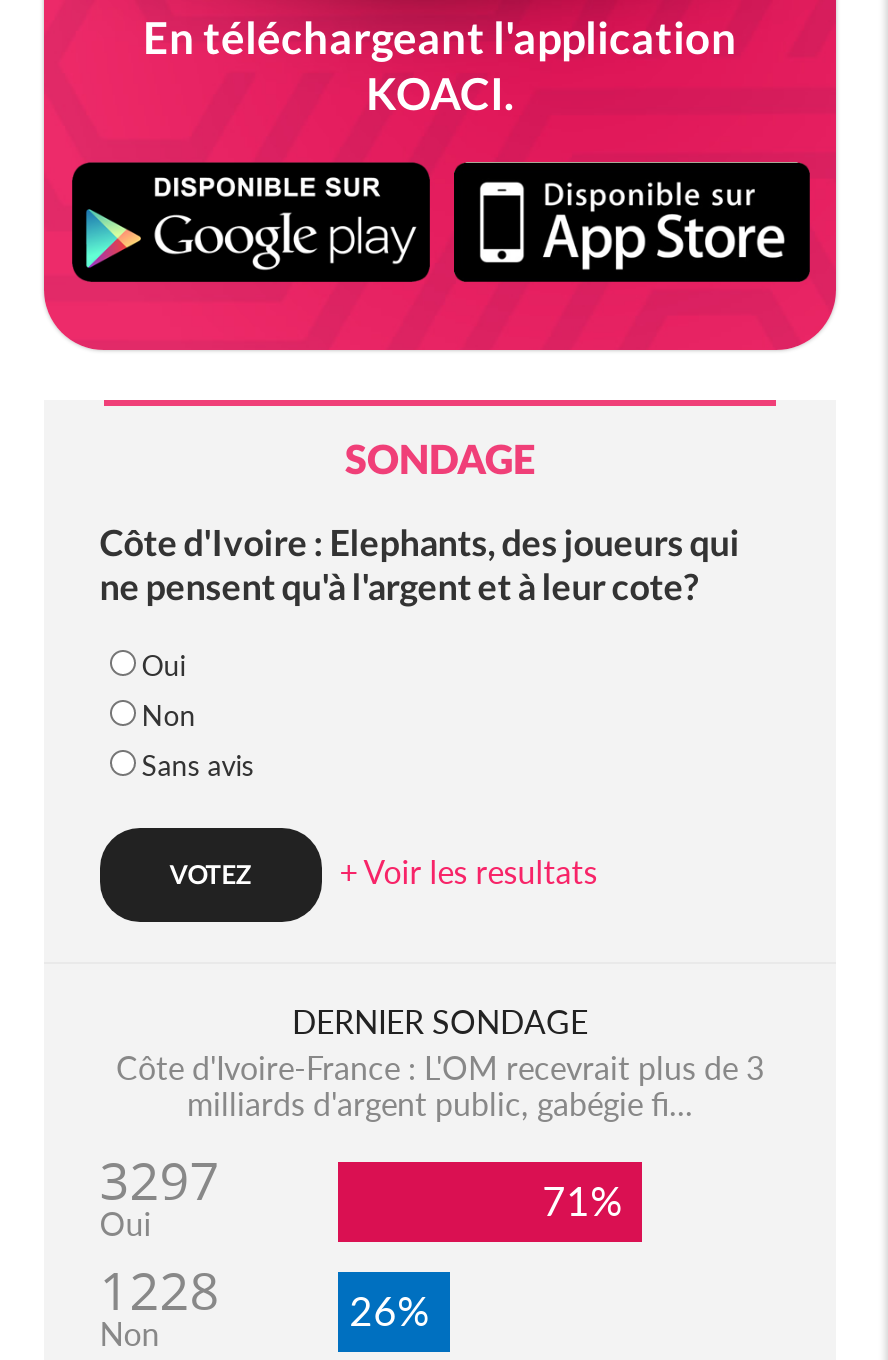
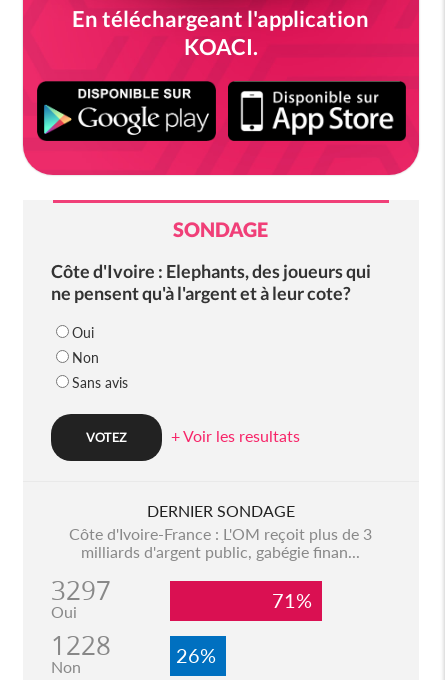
[116,1048,764,1086] Côte d'Ivoire-France : L'OM recevrait plus de 3 -> [69,524,372,543] Côte d'Ivoire-France : L'OM reçoit plus de 3
[187,1084,693,1122] milliards d'argent public, gabégie fi... -> [81,542,360,561] milliards d'argent public, gabégie finan...

